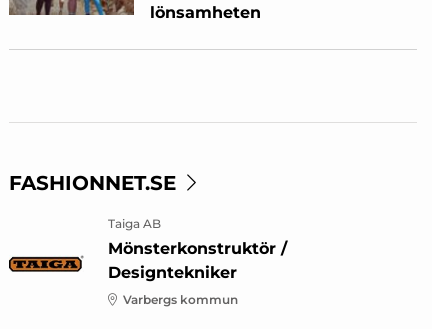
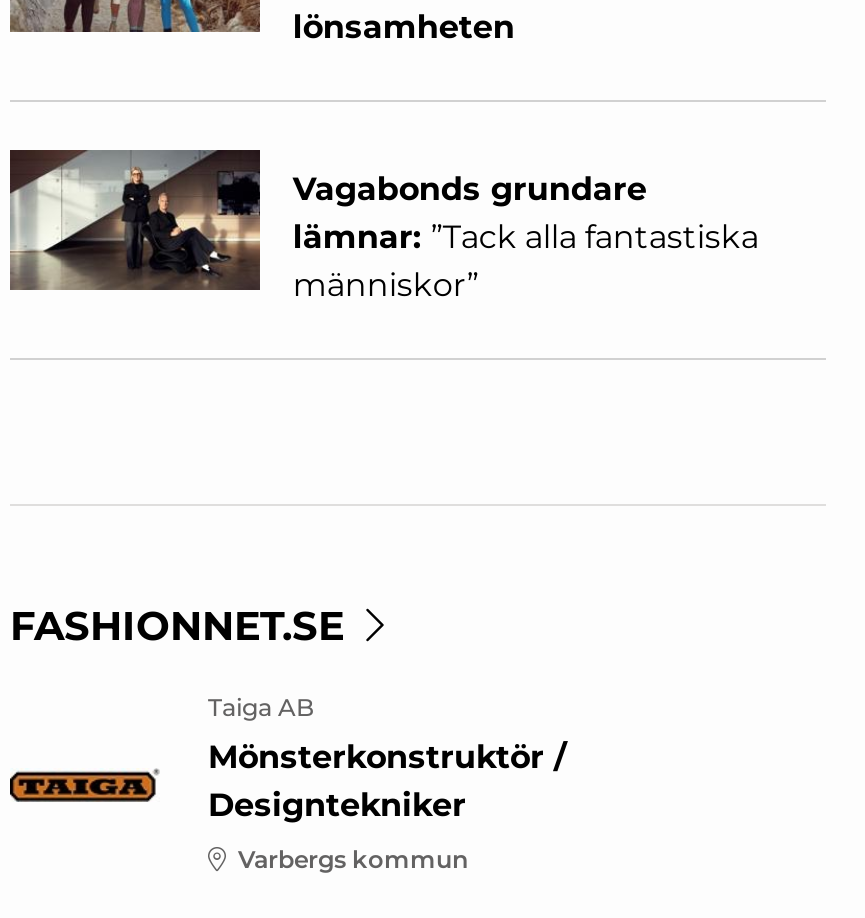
none -> [10,148,759,303] [image] | Vagabonds grundare | lämnar:”Tack alla fantastiska | människor”

